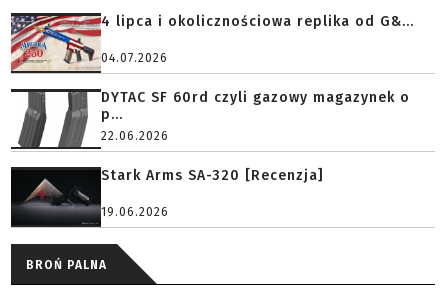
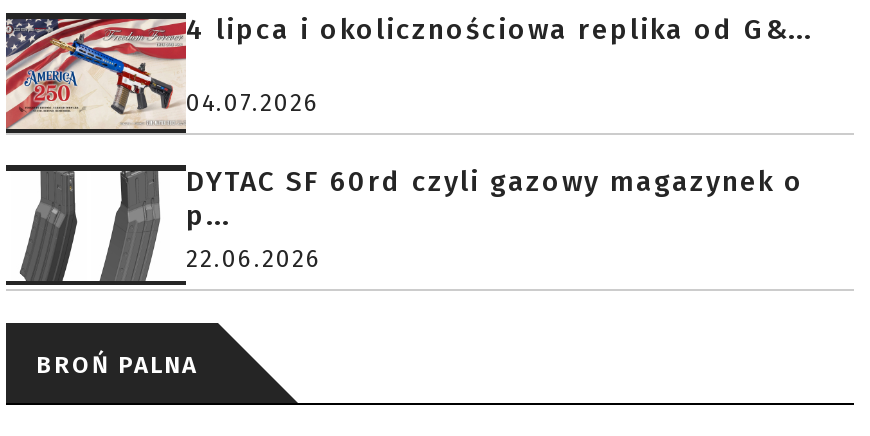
[10,167,325,228] [image] | Stark Arms SA-320 [Recenzja] | 19.06.2026 -> none

